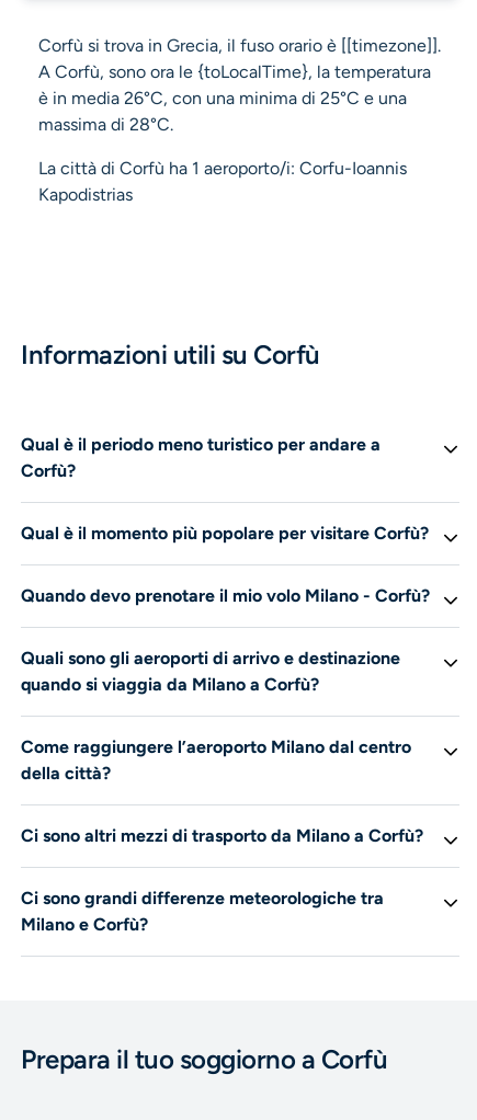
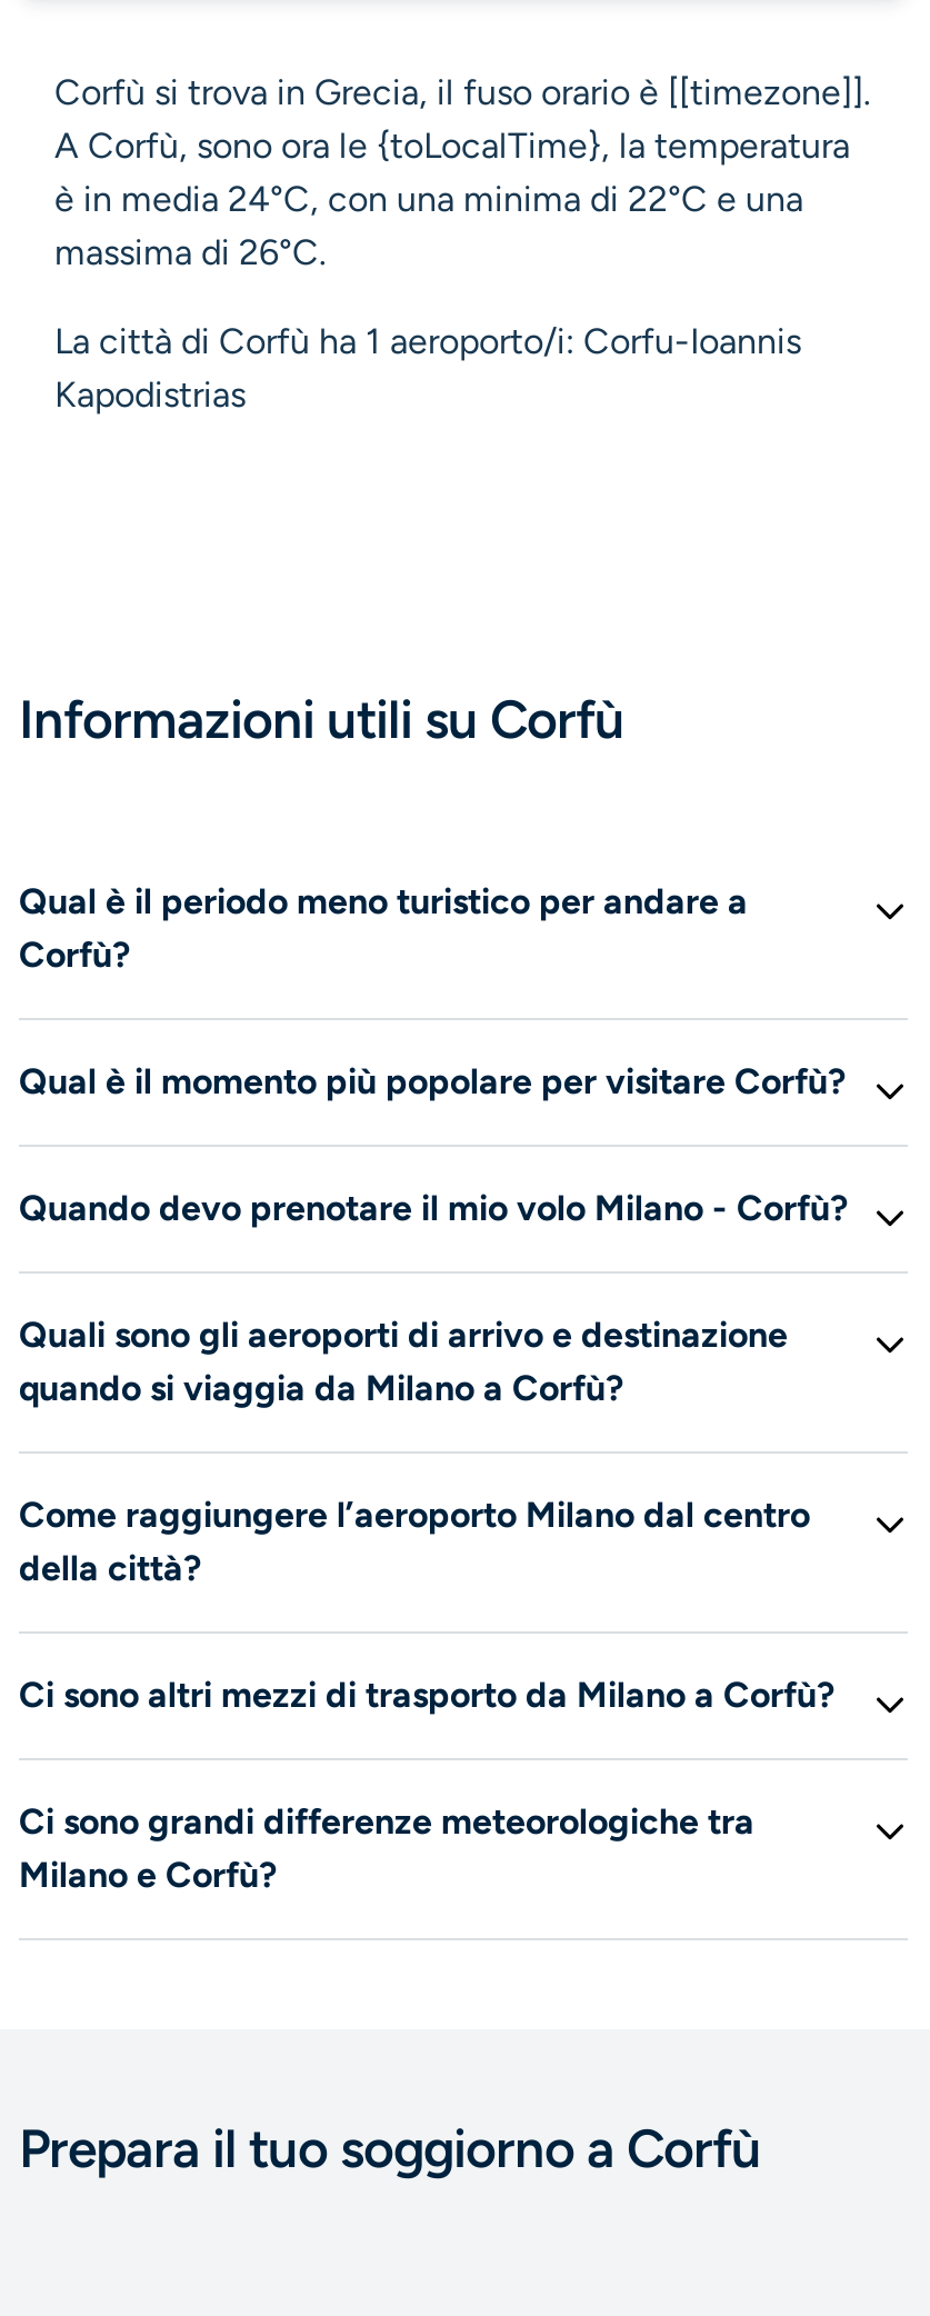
[38,88,407,108] è in media 26°C, con una minima di 25°C e una -> [54,178,803,220] è in media 24°C, con una minima di 22°C e una
[38,114,173,135] massima di 28°C. -> [54,231,326,273] massima di 26°C.

